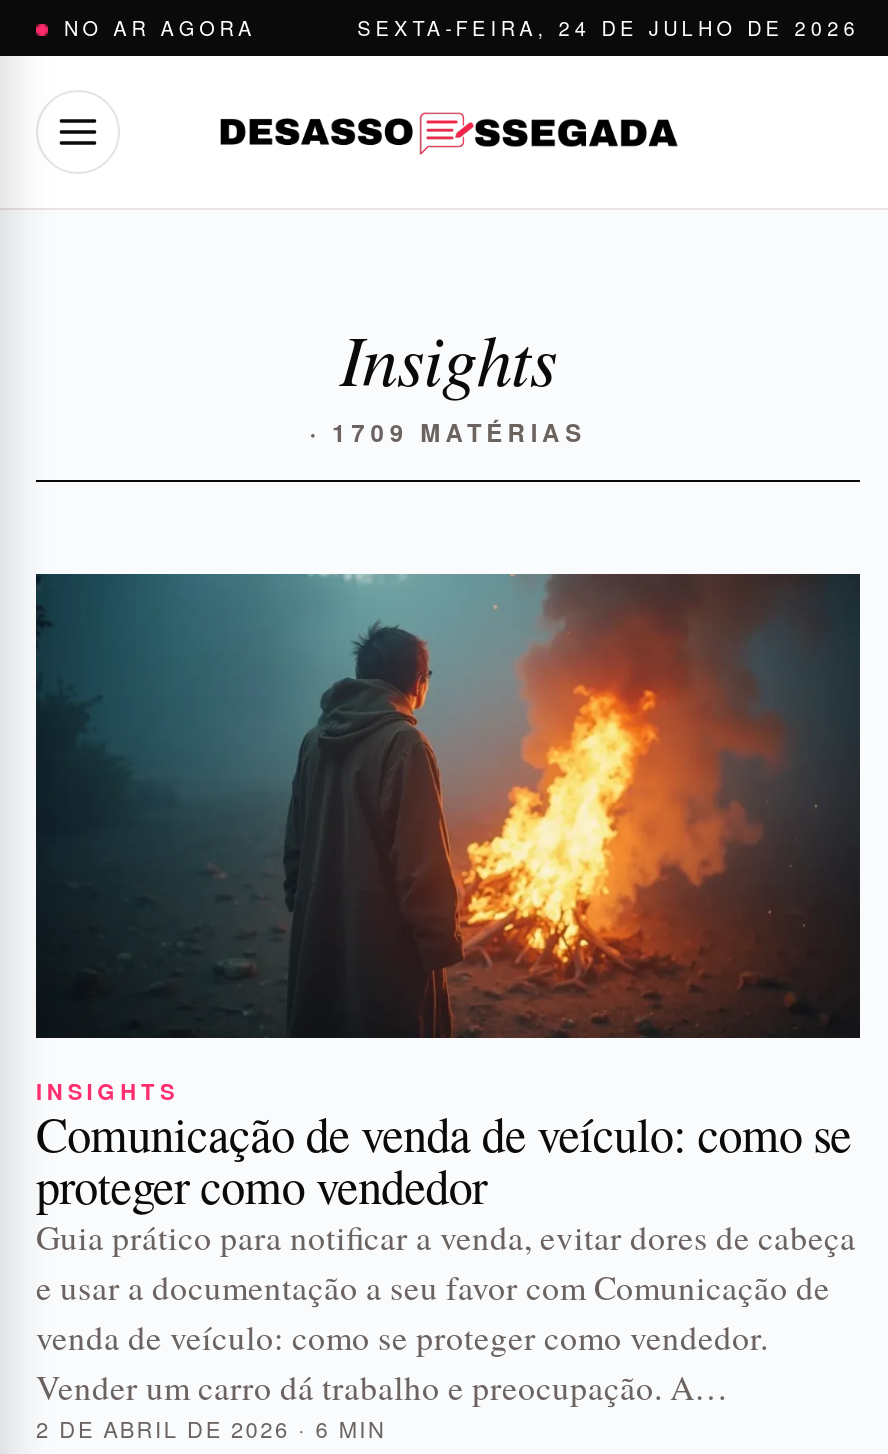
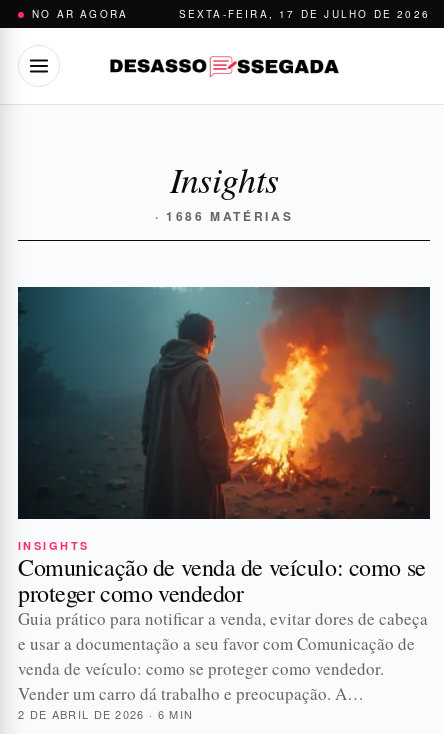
[357,14,860,42] SEXTA-FEIRA, 24 DE JULHO DE 2026 -> [179,7,430,21] SEXTA-FEIRA, 17 DE JULHO DE 2026
[309,414,587,450] · 1709 MATÉRIAS -> [155,207,293,225] · 1686 MATÉRIAS

